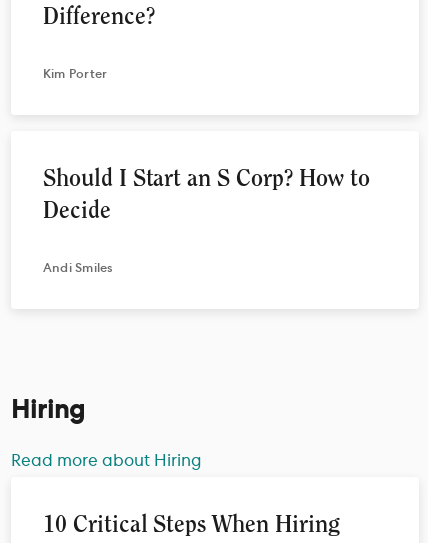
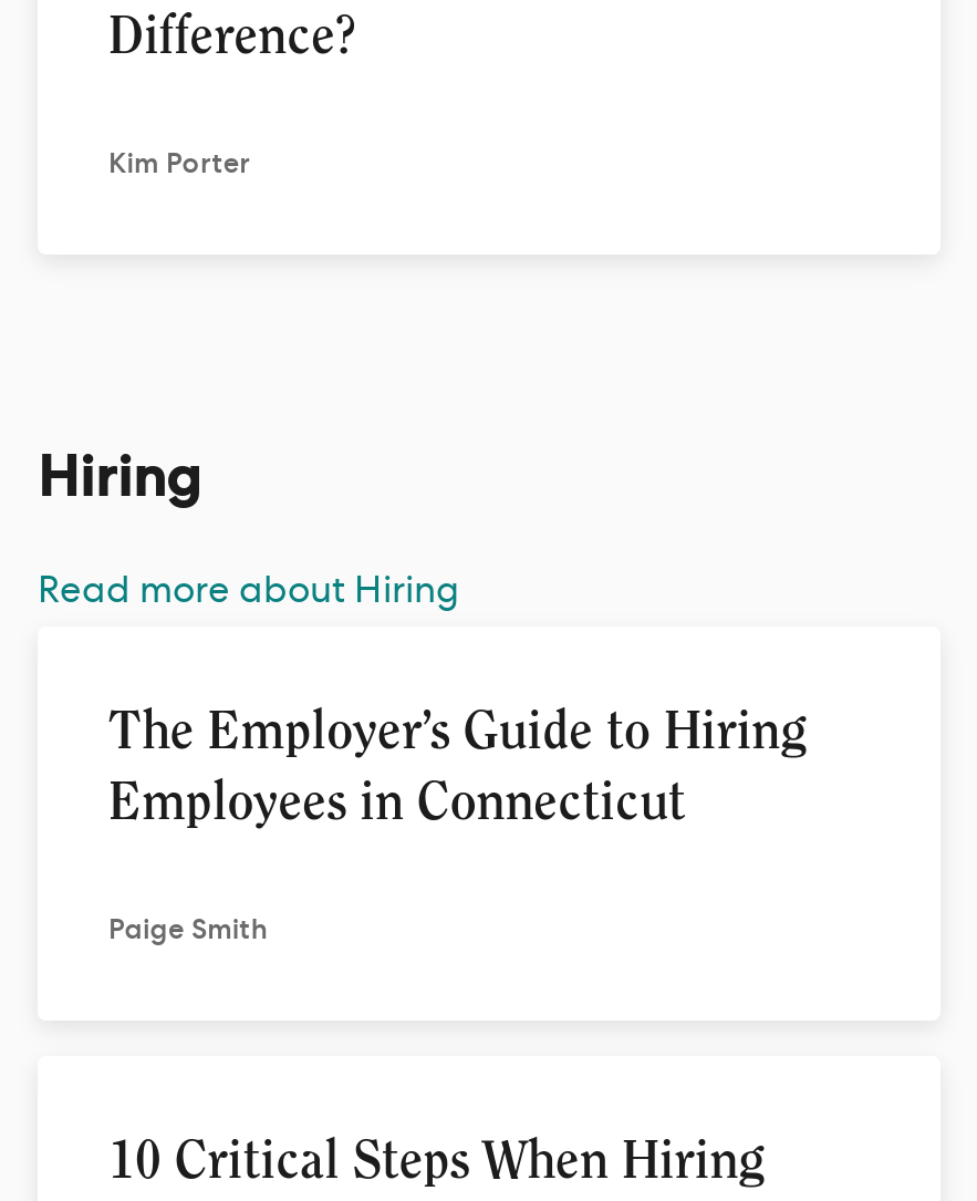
[43,167,369,274] Should I Start an S Corp? How to | Decide | Andi Smiles -> none
moved [11,399,202,469] -> [38,453,460,608]: Hiring | Read more about Hiring
none -> [108,705,807,942] The Employer’s Guide to Hiring | Employees in Connecticut | Paige Smith

